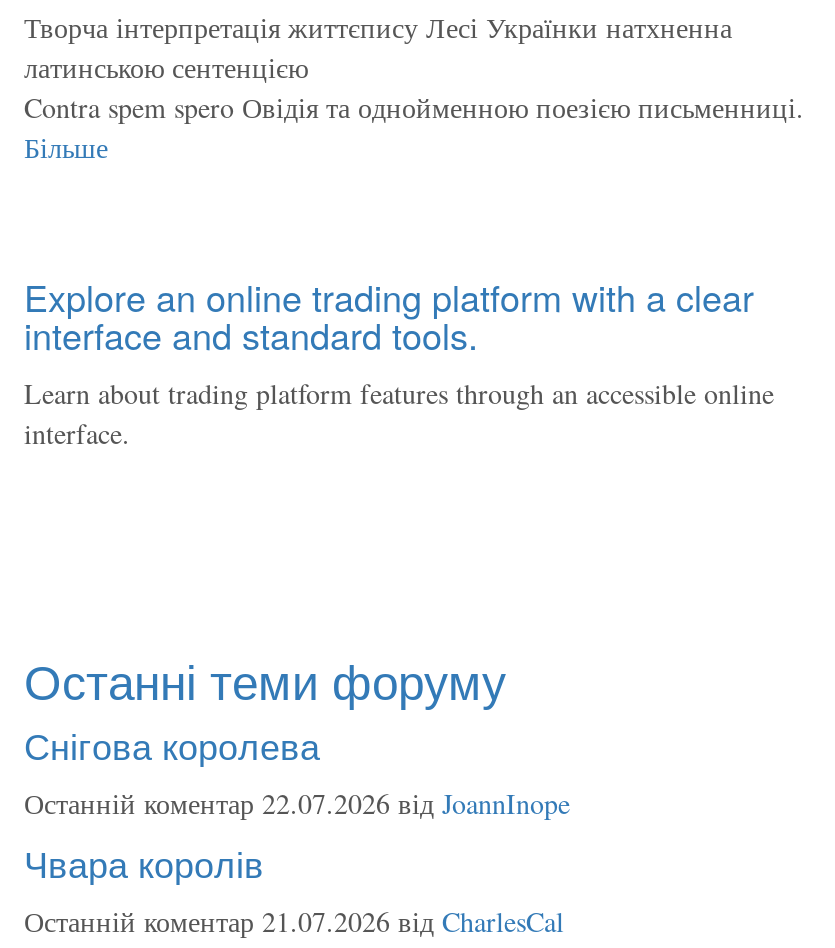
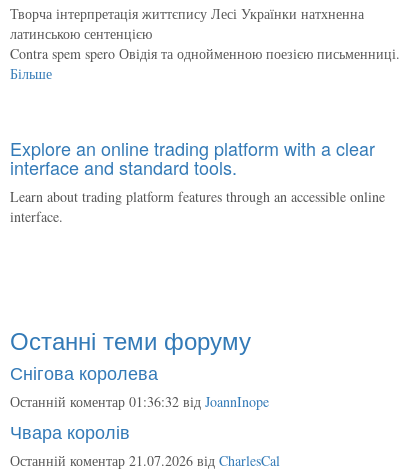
[24,783,570,821] Останній коментар 22.07.2026 від JoannInope -> [10,392,269,411] Останній коментар 01:36:32 від JoannInope

